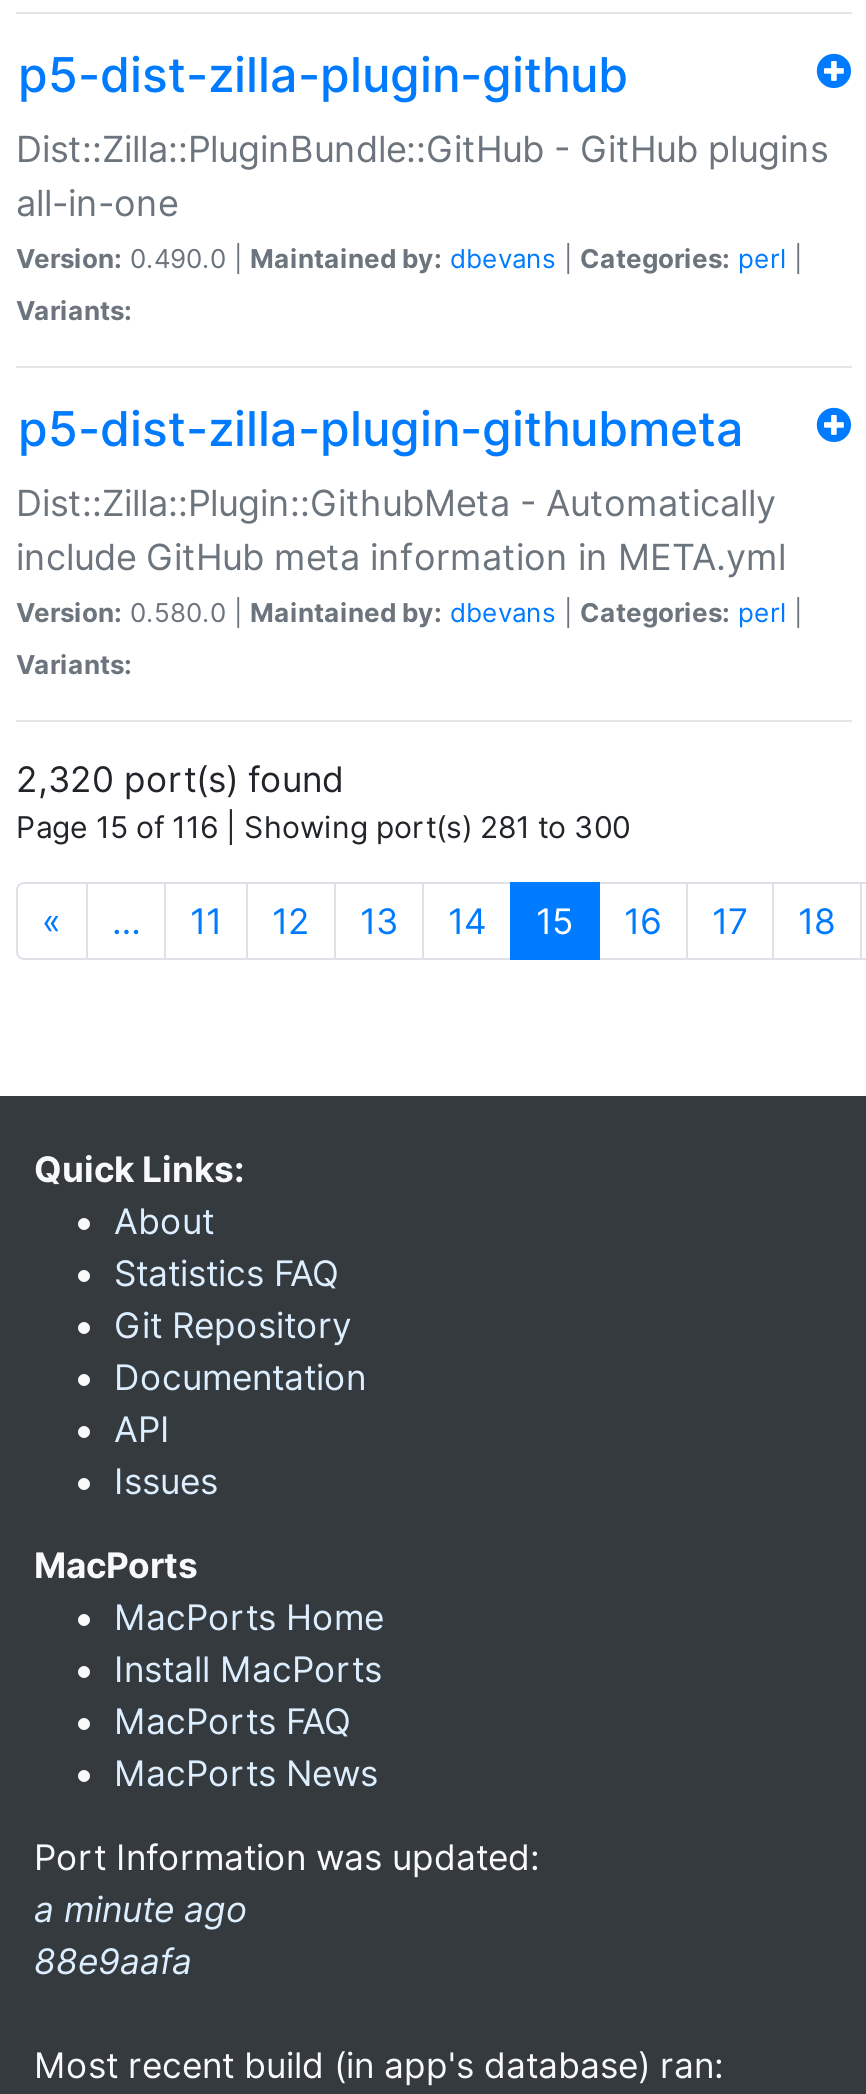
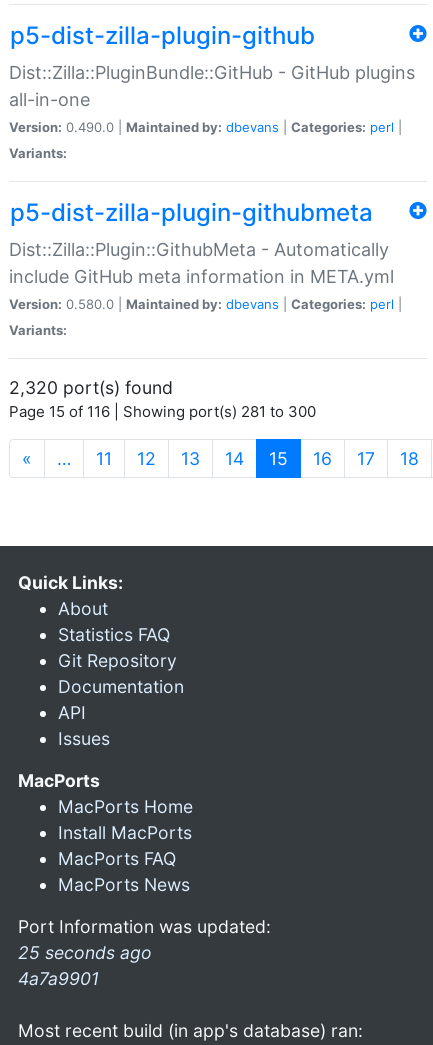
[34,1888,248,1982] a minute ago | 88e9aafa -> [18,942,152,989] 25 seconds ago | 4a7a9901

